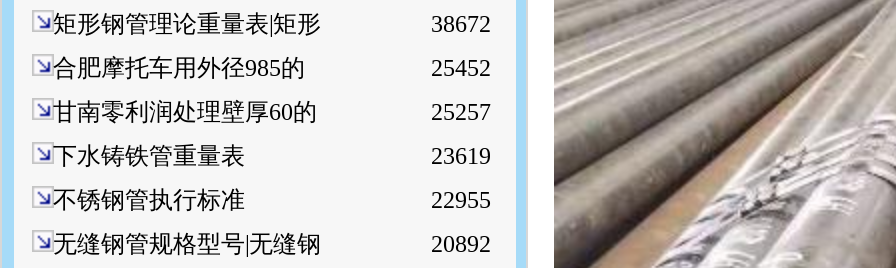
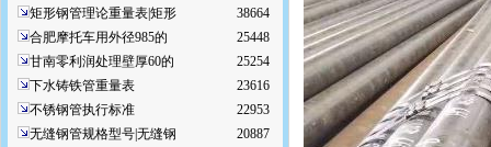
[431,10,491,38] 38672 -> [236,5,269,21] 38664
[431,54,491,82] 25452 -> [236,30,269,45] 25448
[431,98,491,126] 25257 -> [236,54,269,69] 25254
[431,142,491,170] 23619 -> [236,78,269,93] 23616
[431,186,491,214] 22955 -> [236,102,269,117] 22953
[431,230,491,258] 20892 -> [236,126,269,142] 20887

